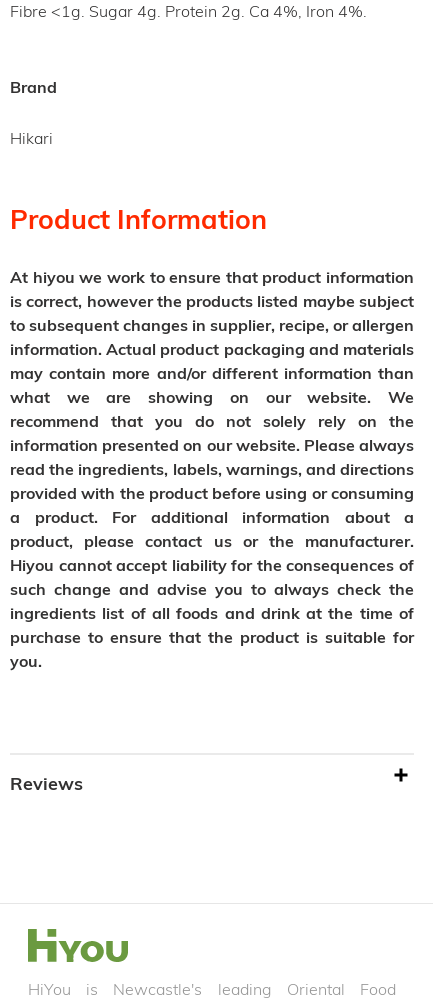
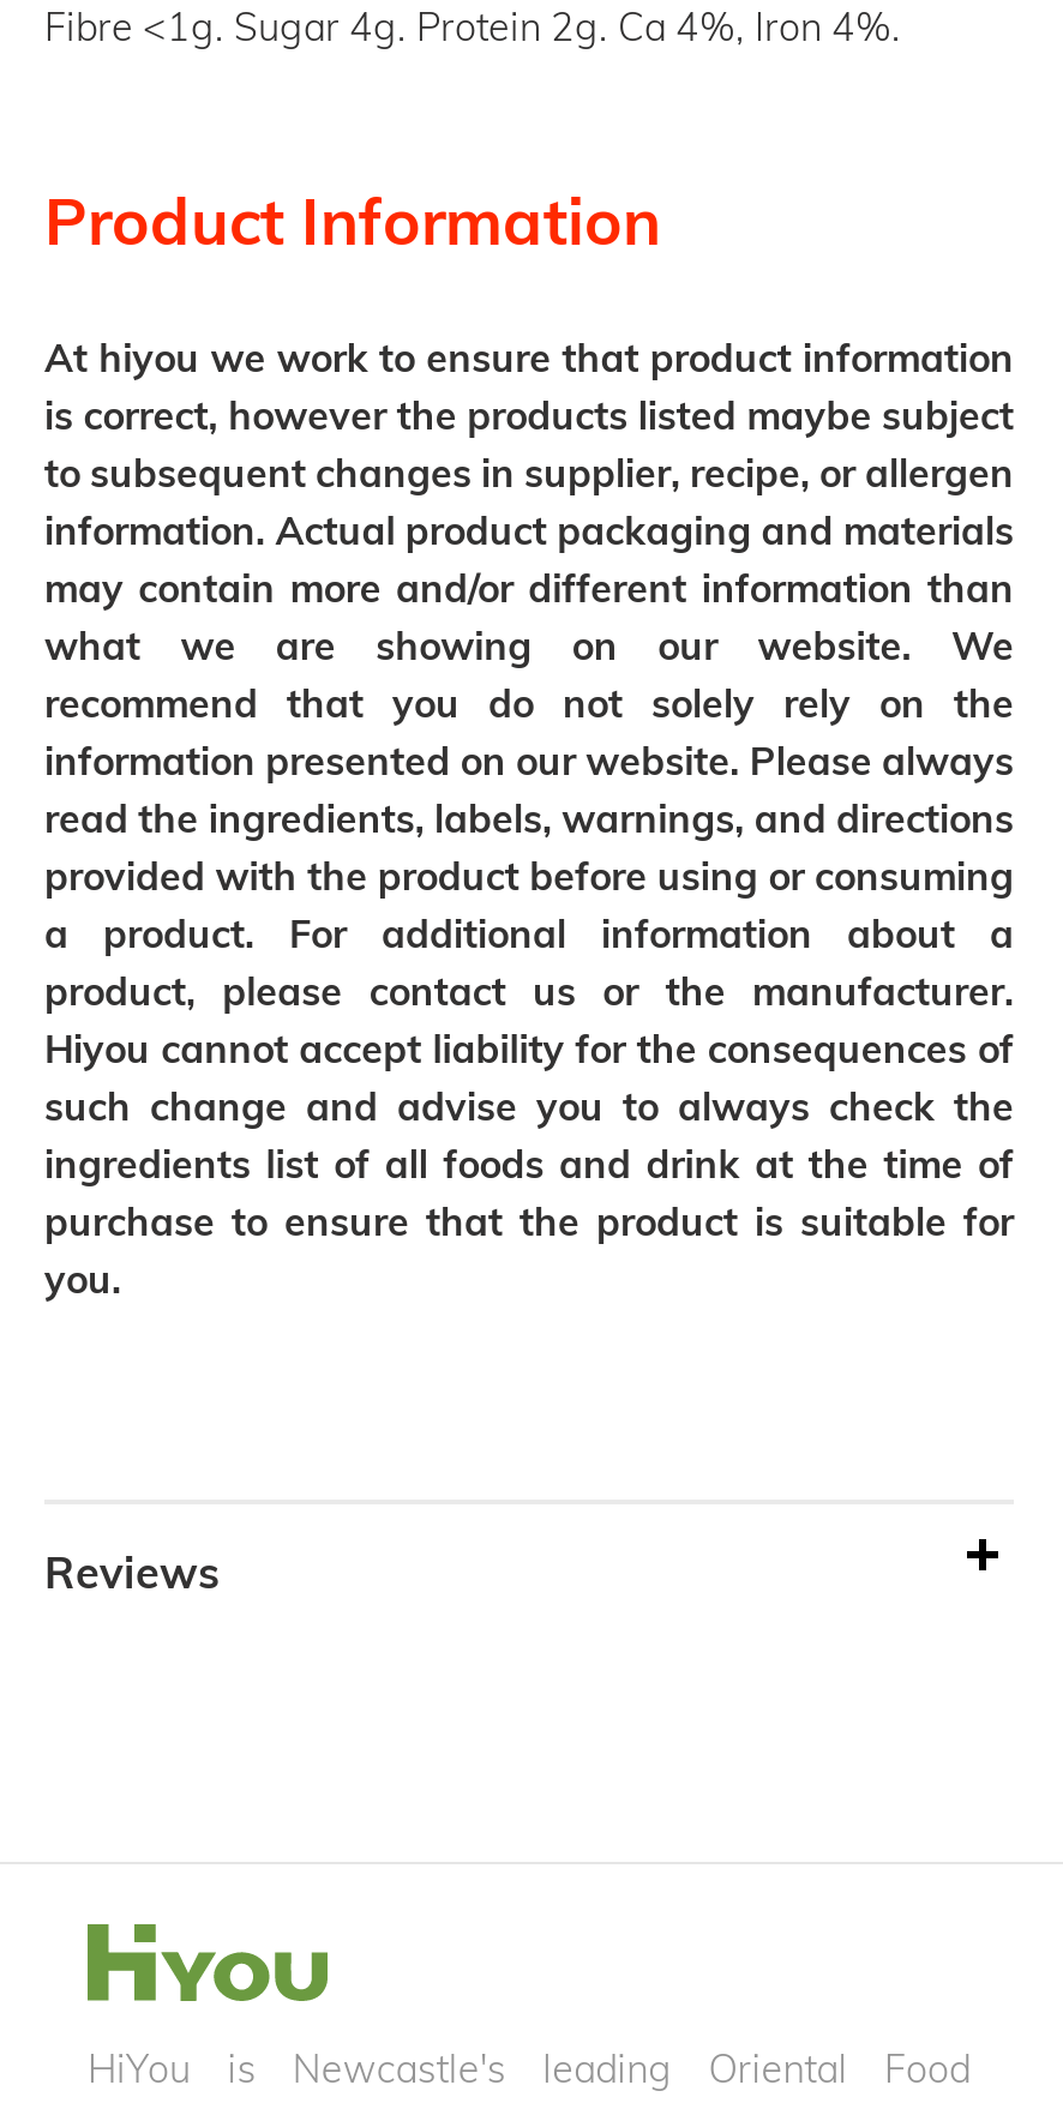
[10,81,57,148] Brand | Hikari -> none

